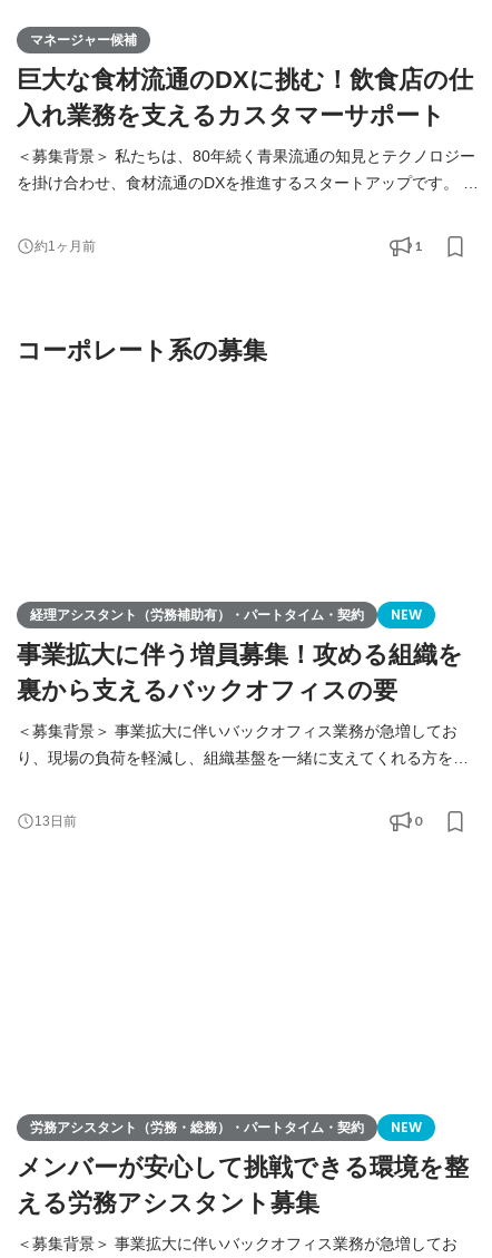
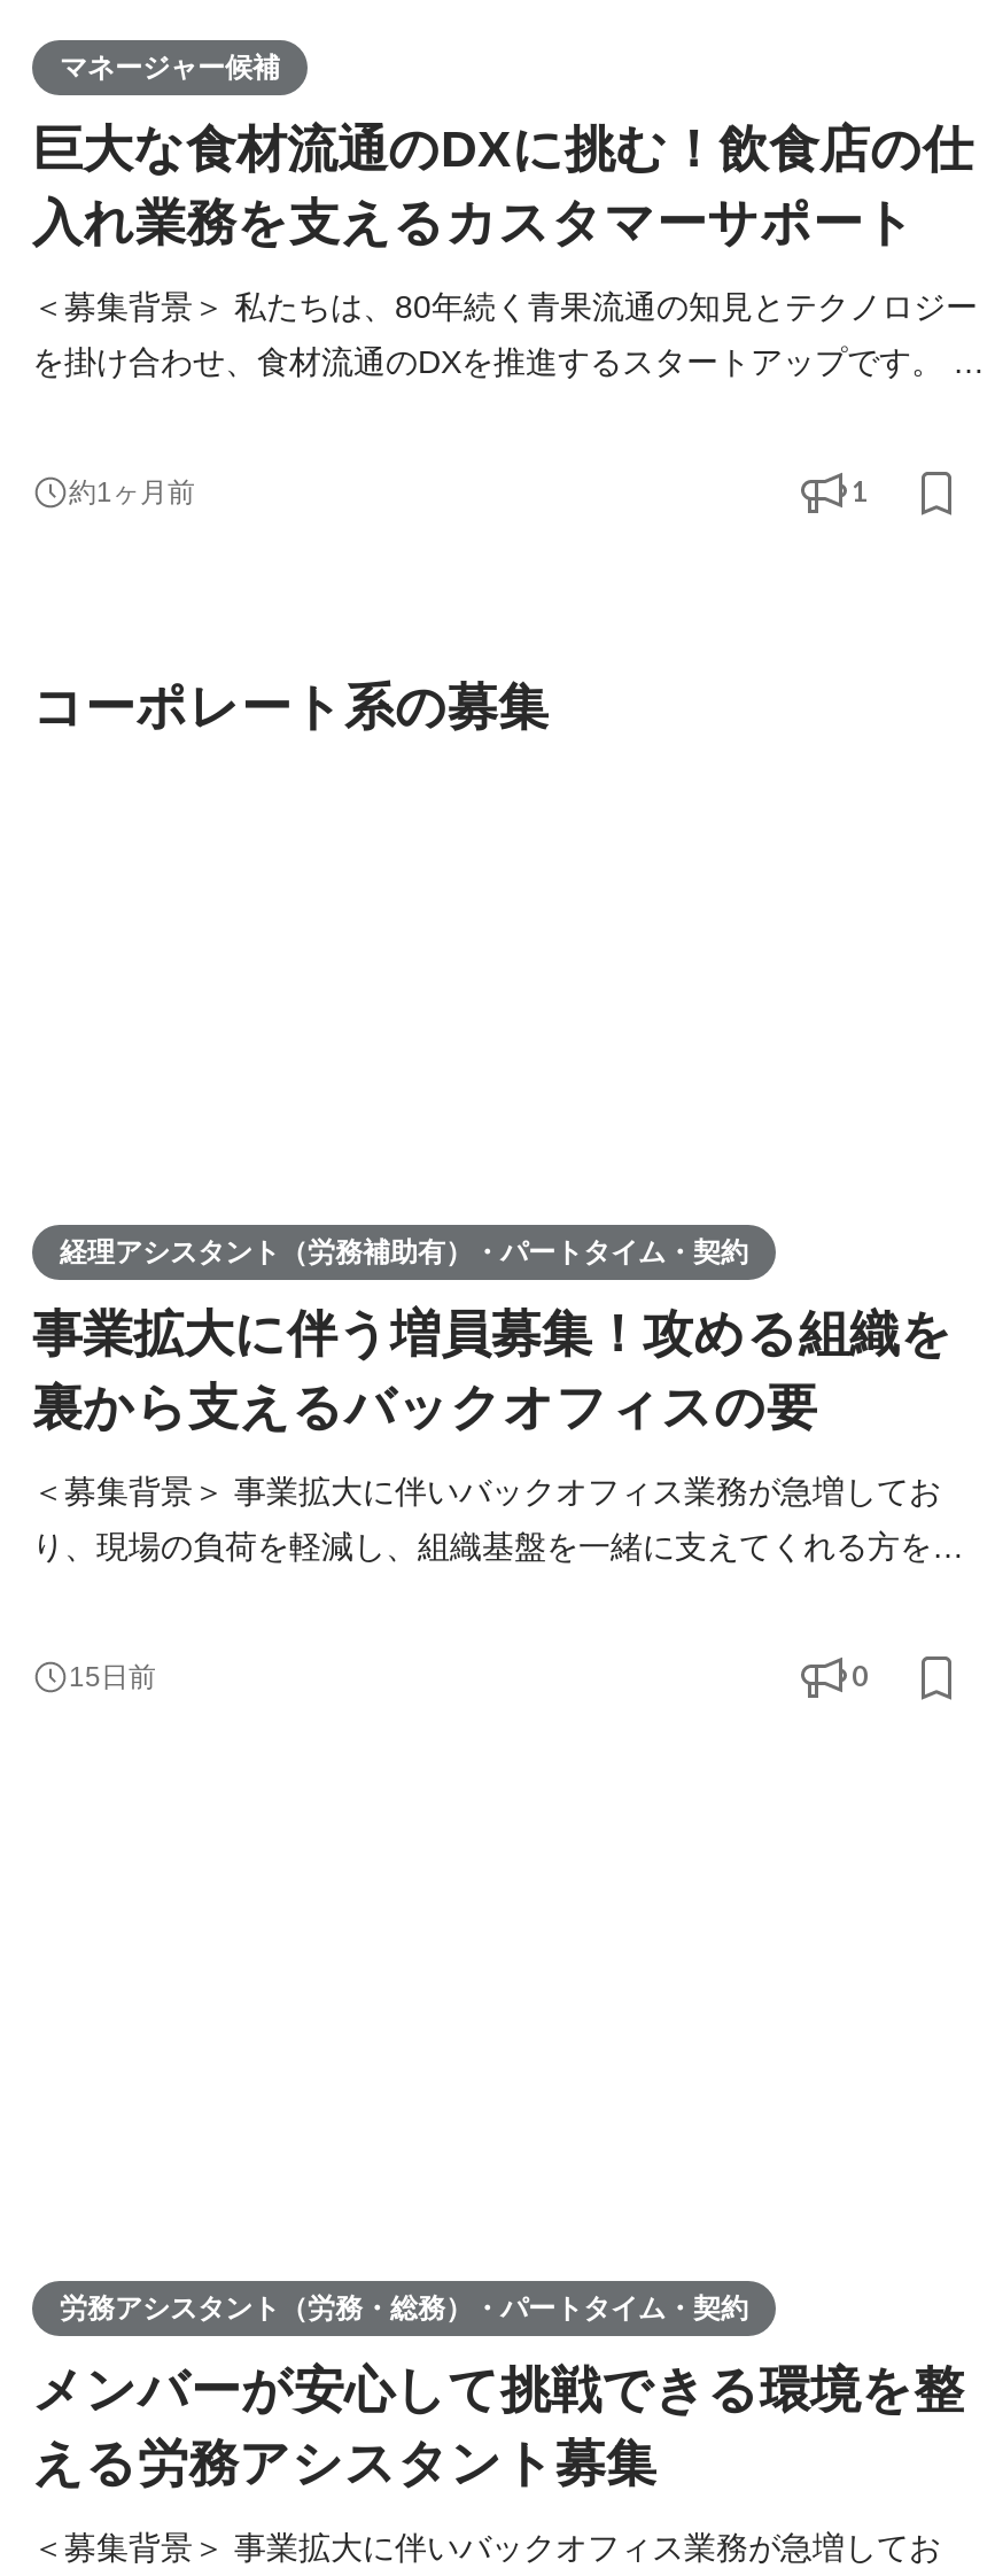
[391,605,422,624] NEW -> none
[35,813,77,829] 13日前 -> [69,1661,156,1693] 15日前
[391,1117,422,1136] NEW -> none

